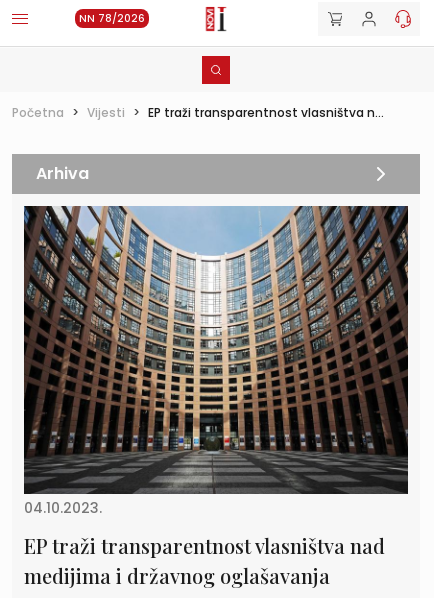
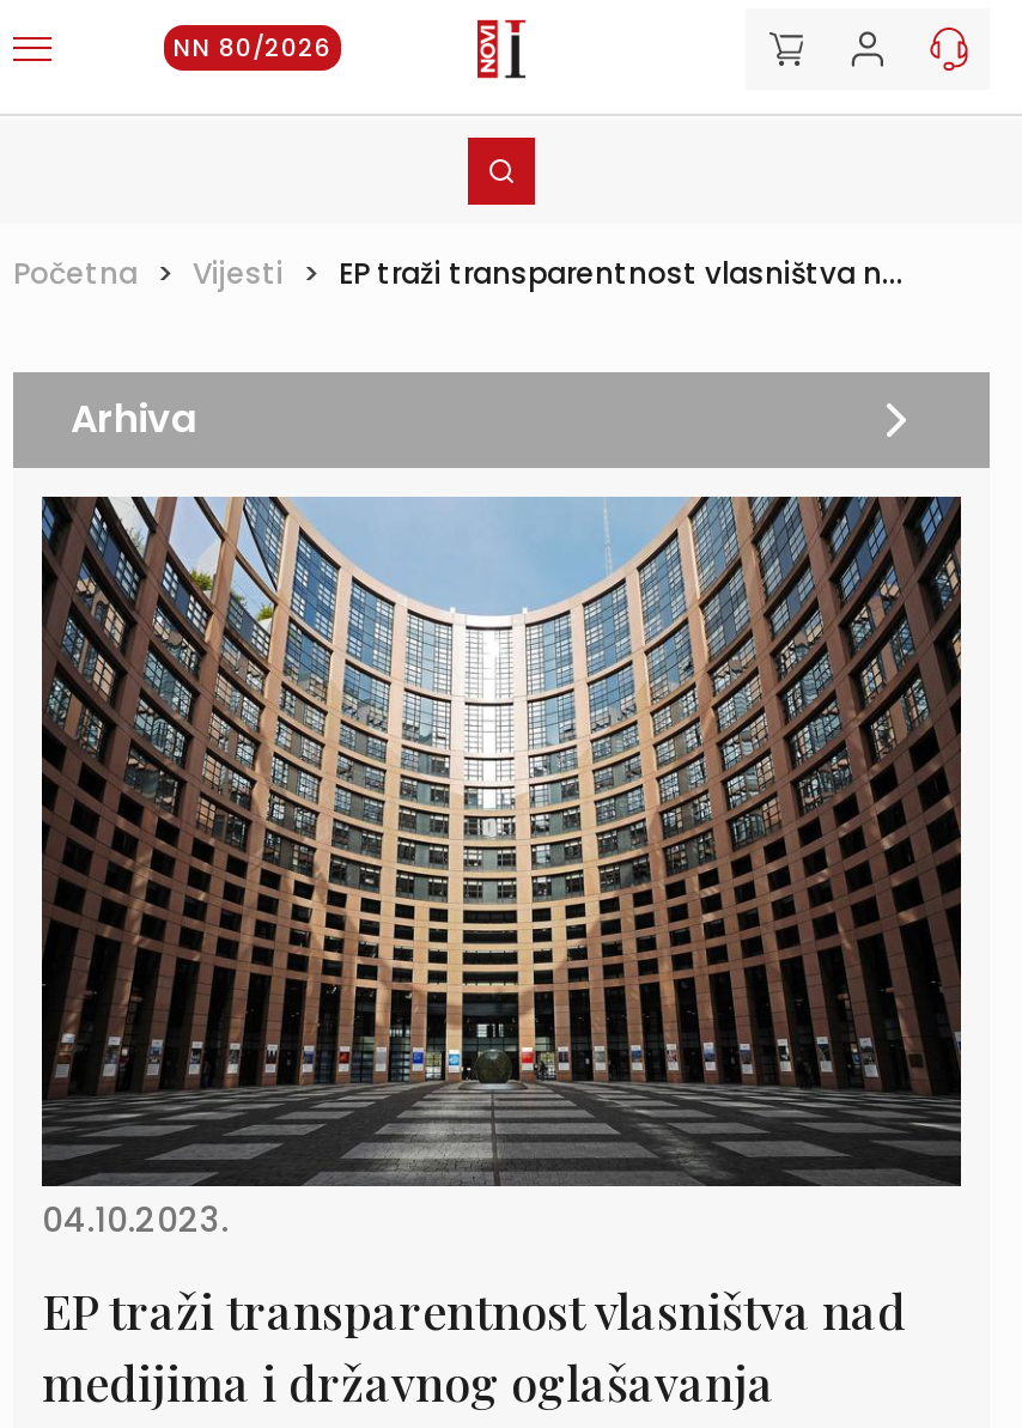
[79,11,145,26] NN 78/2026 -> [174,30,331,66] NN 80/2026

